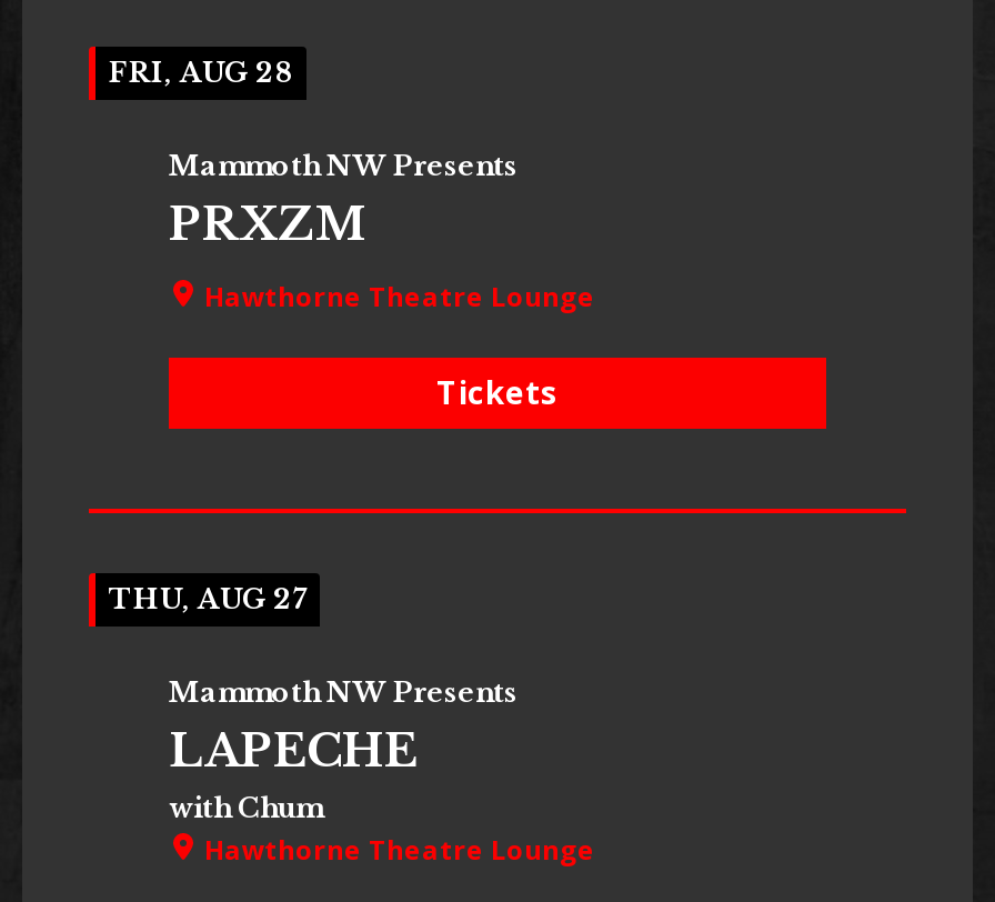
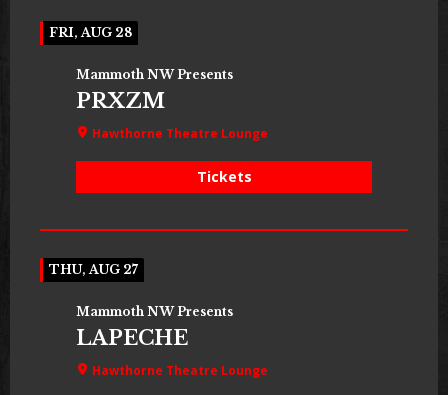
[169,790,322,824] with Chum -> none

